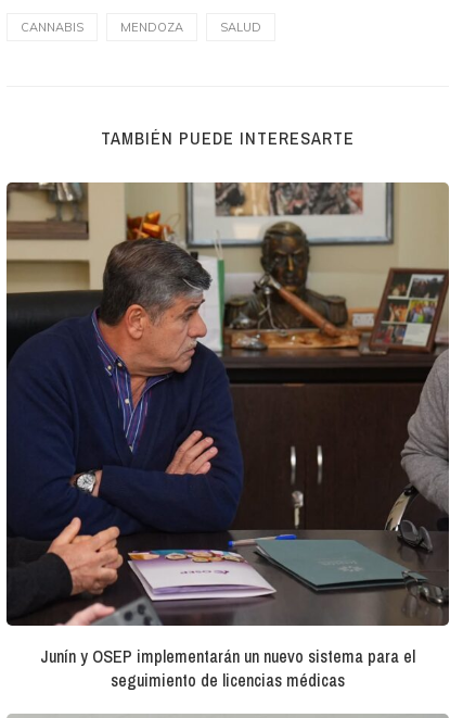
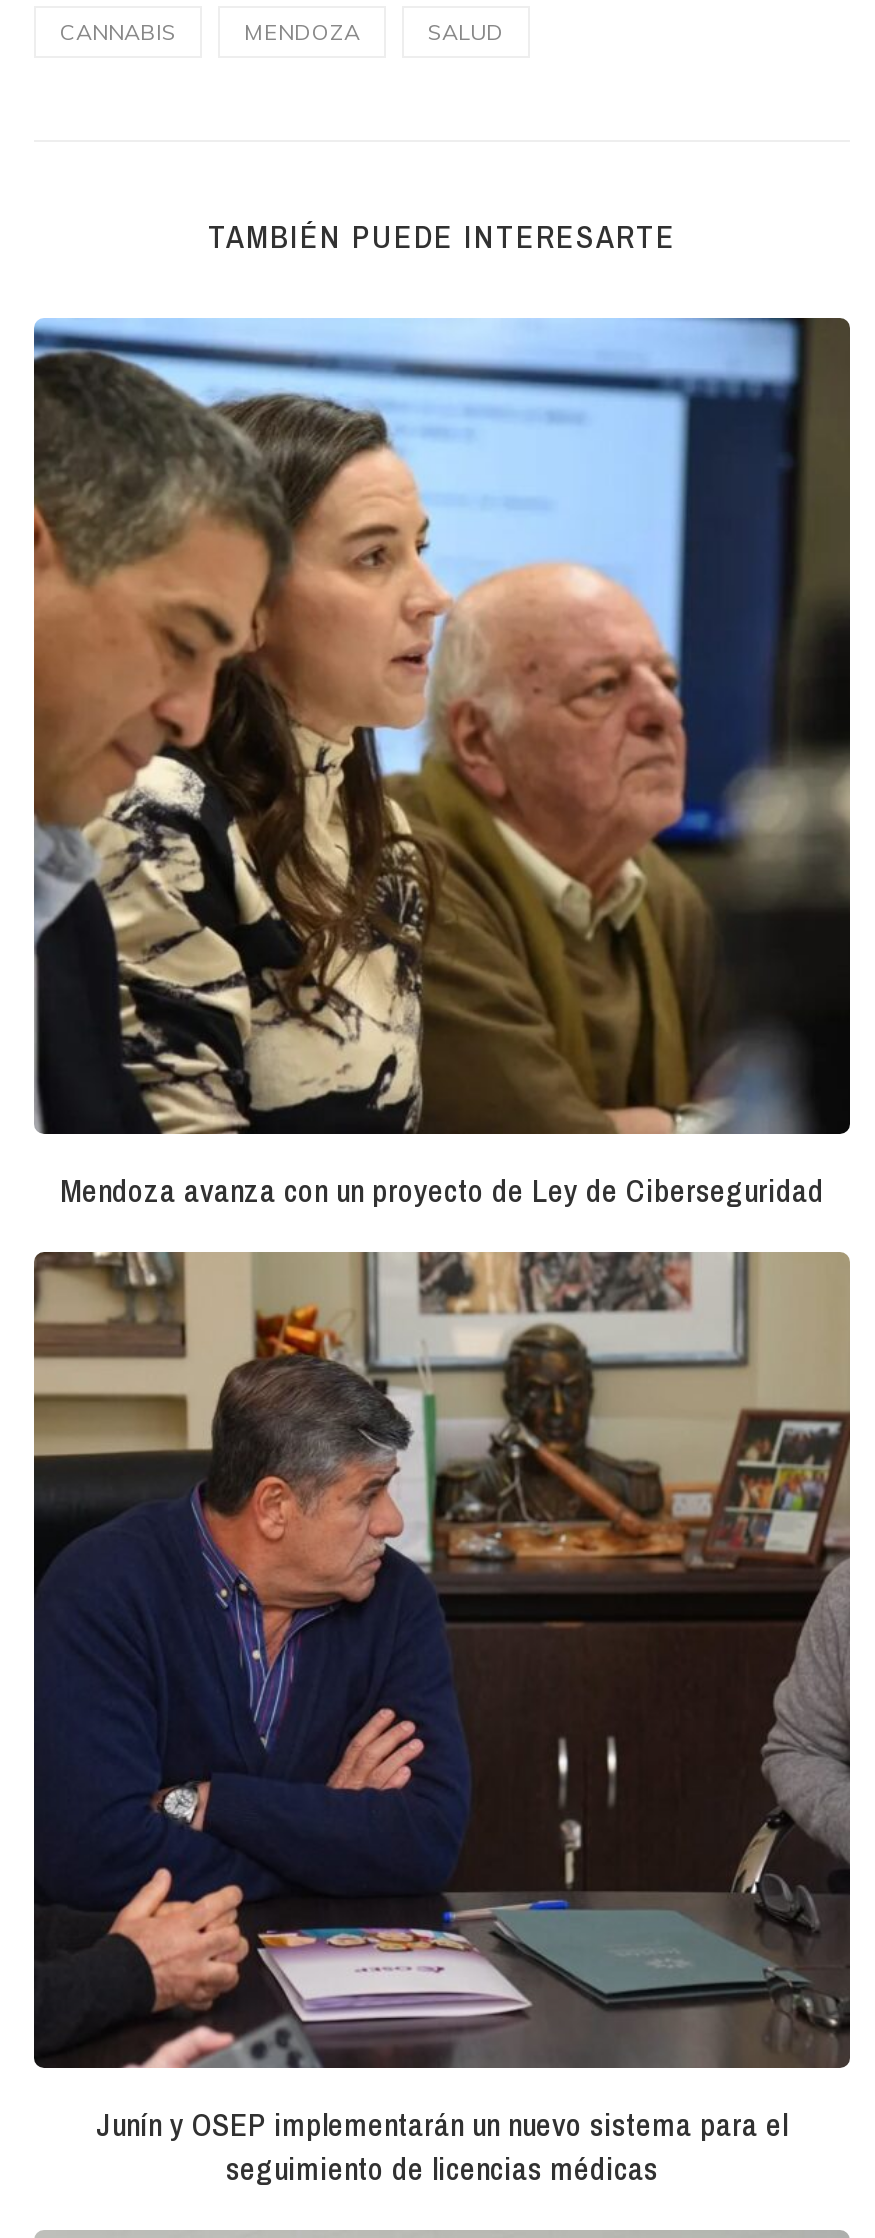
none -> [32,316,852,1211] [image] | Mendoza avanza con un proyecto de Ley de Ciberseguridad

